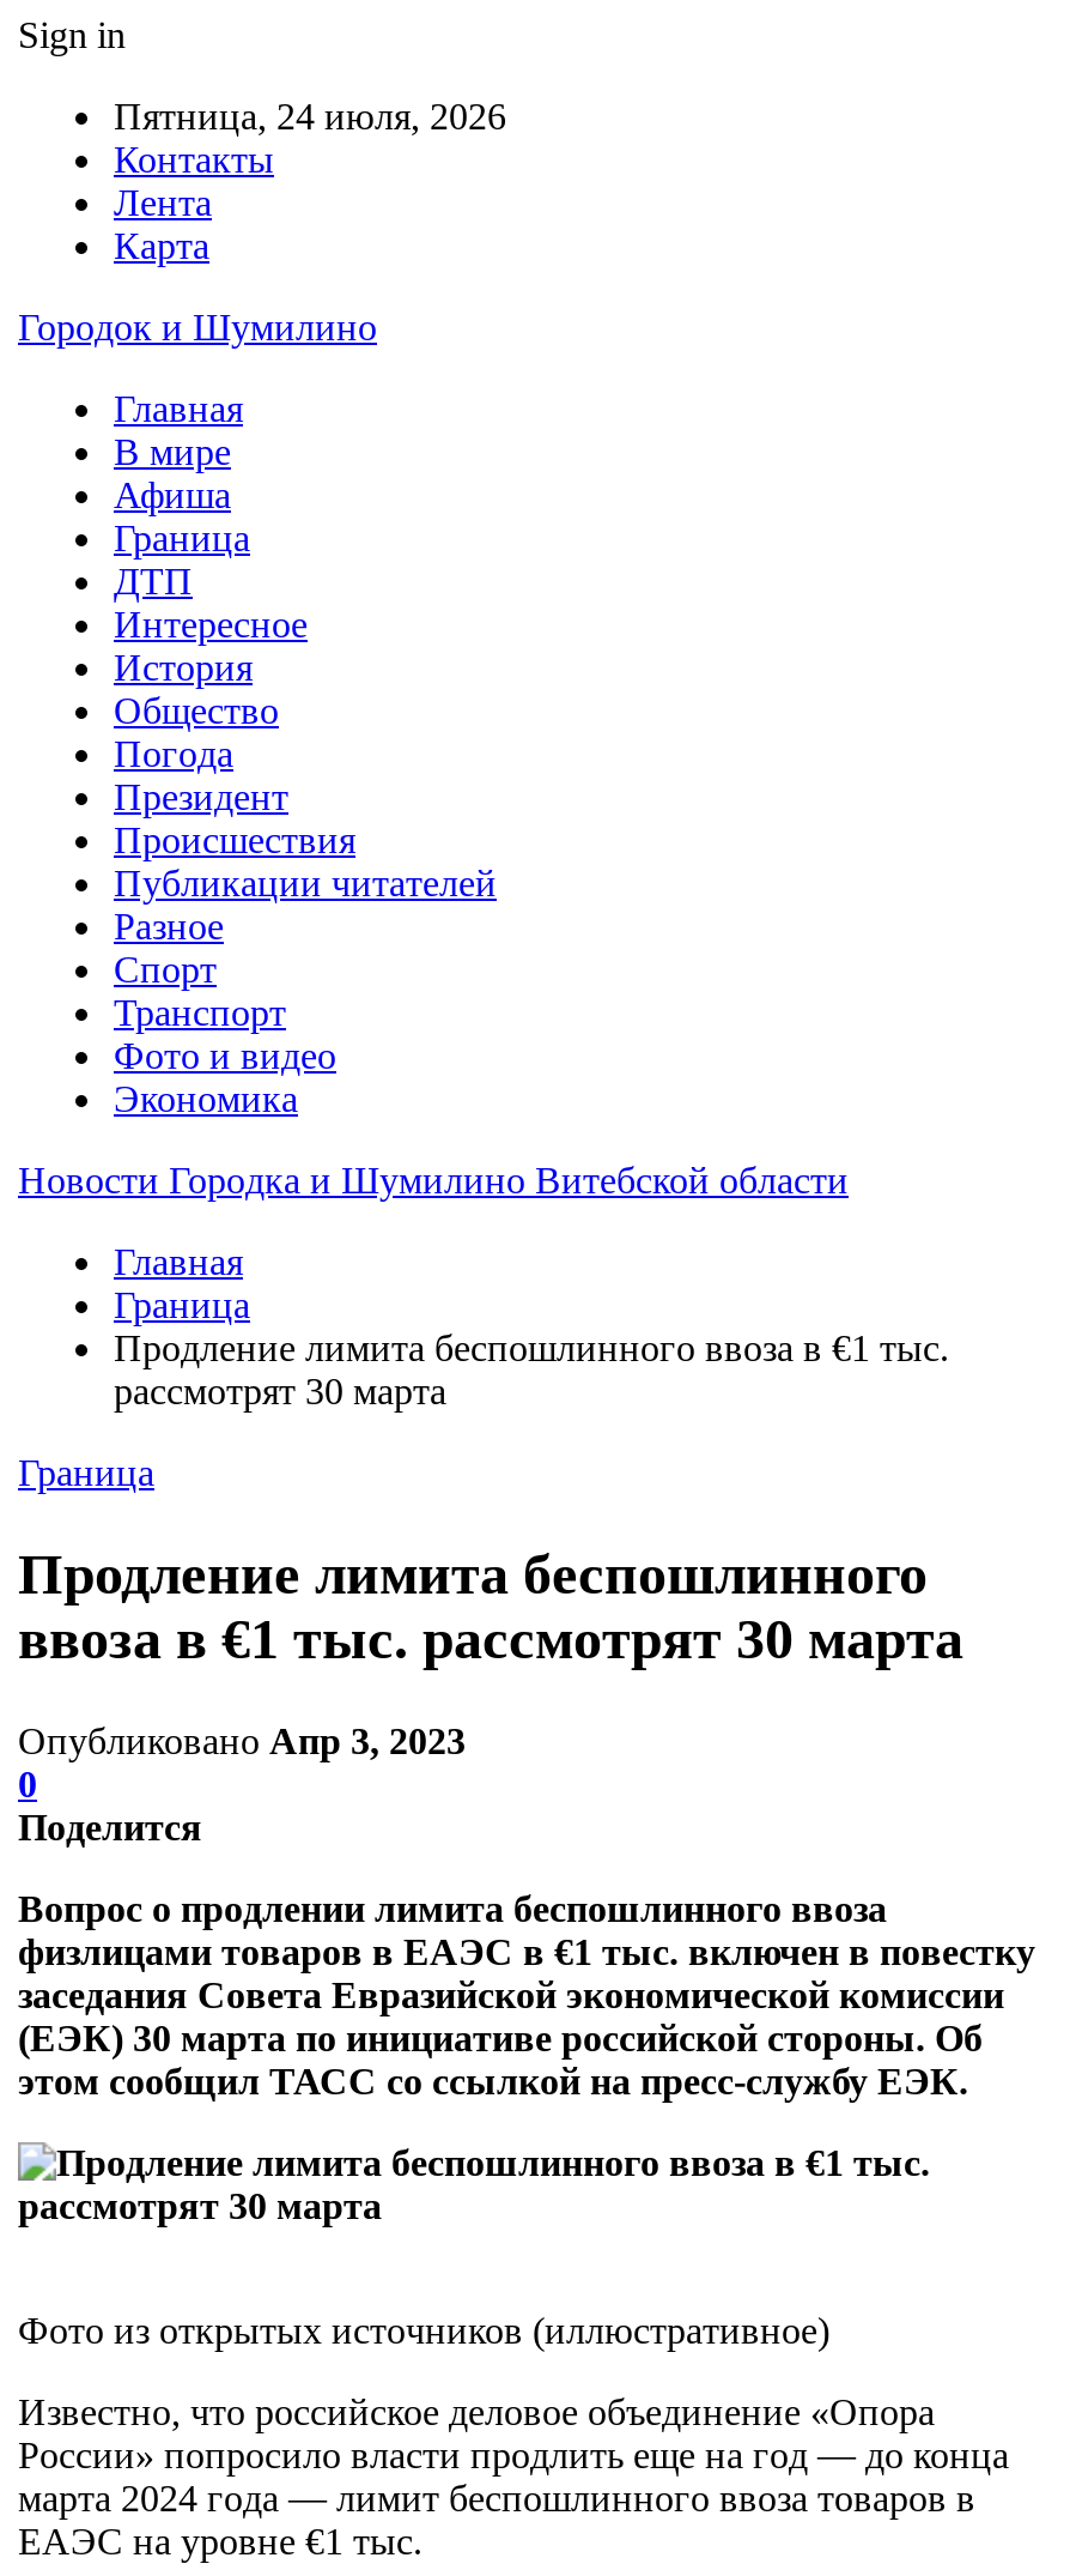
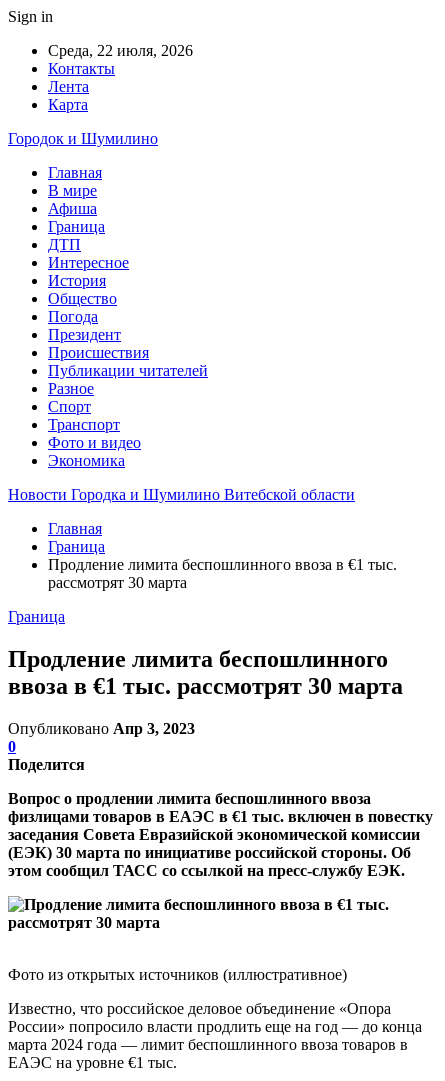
[114,96,506,137] Пятница, 24 июля, 2026 -> [48,42,193,59] Среда, 22 июля, 2026

